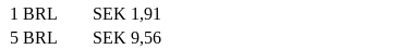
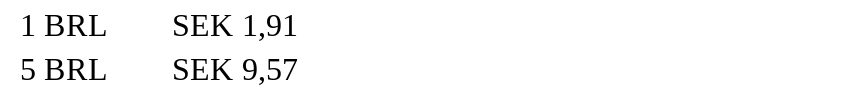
[10,28,161,46] 5 BRL SEK 9,56 -> [20,51,298,85] 5 BRL SEK 9,57

